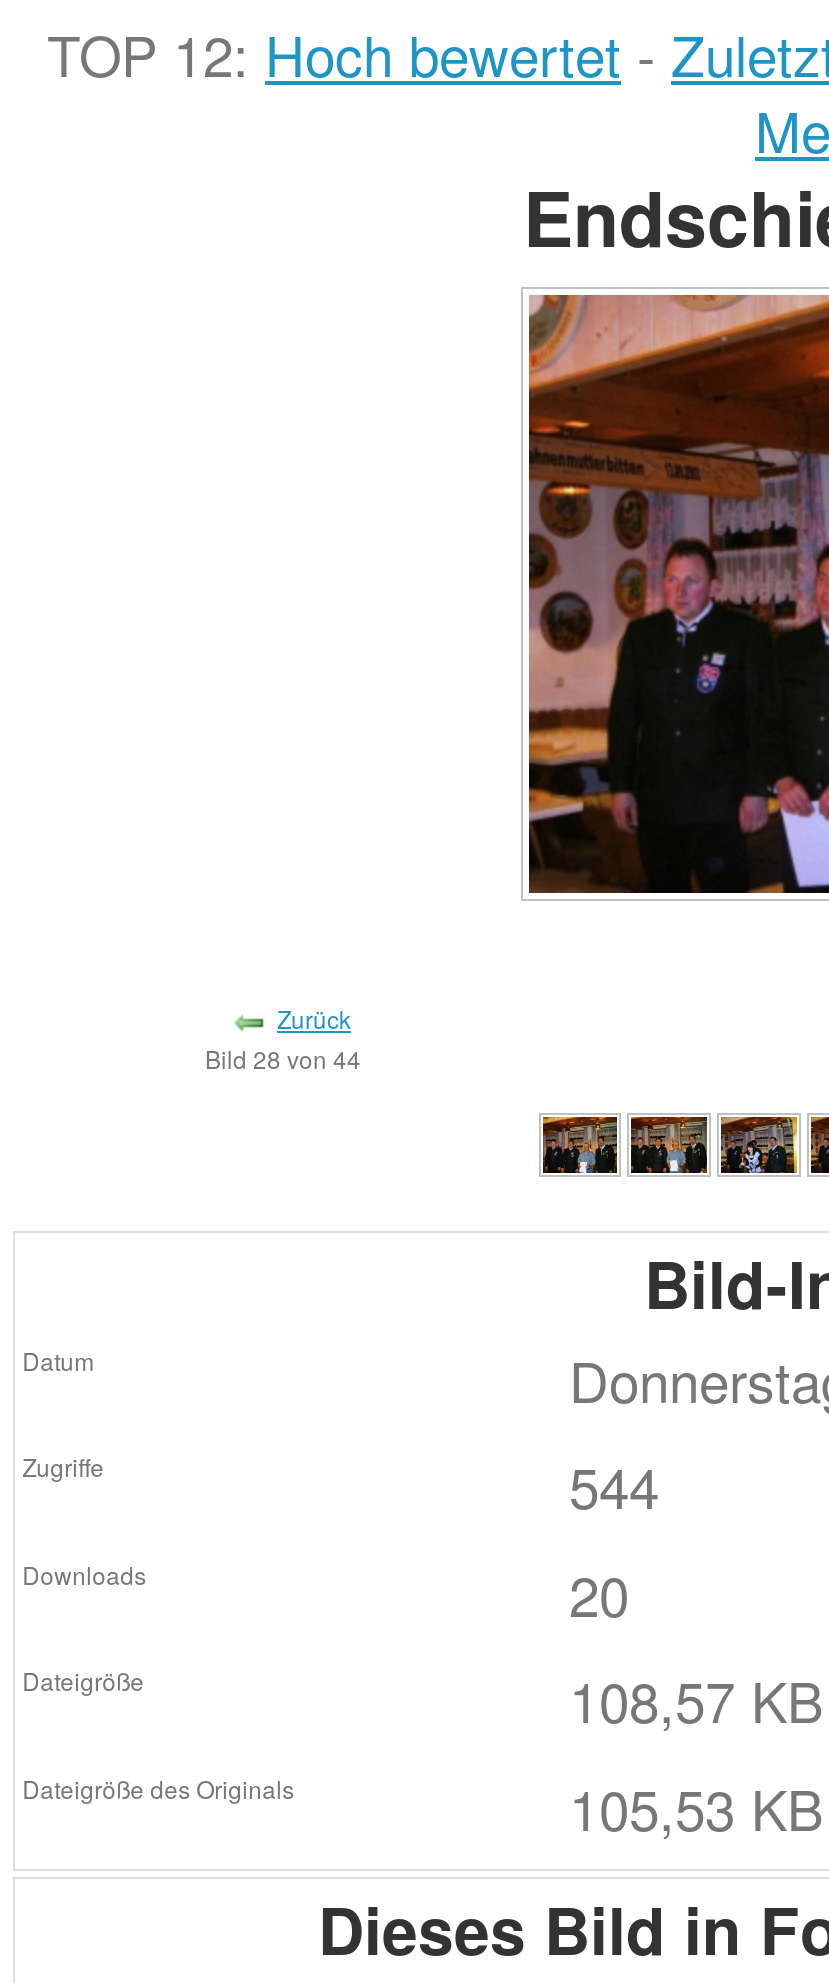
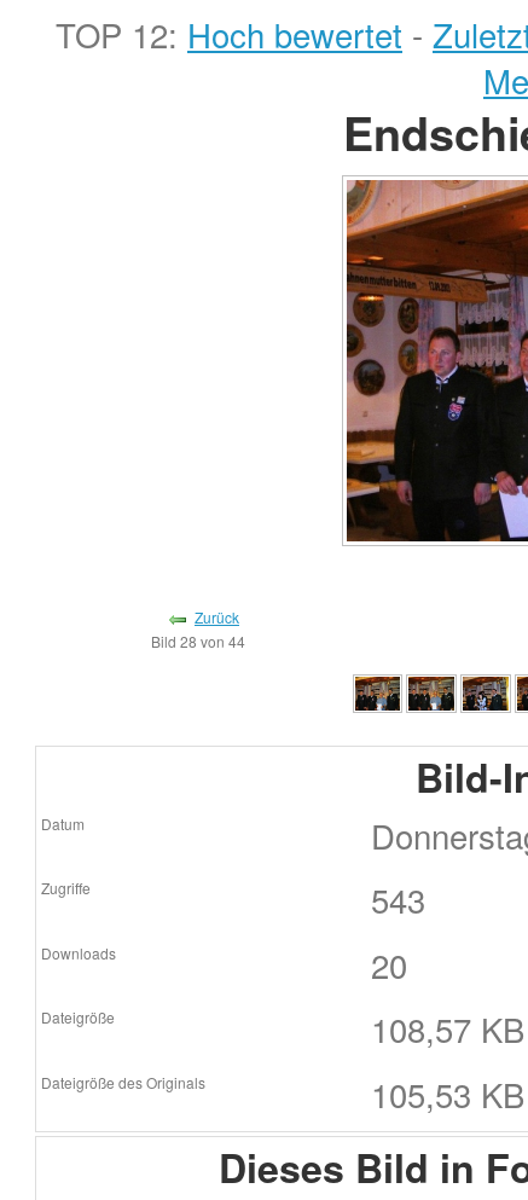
[569,1445,659,1525] 544 -> [371,875,425,923] 543

